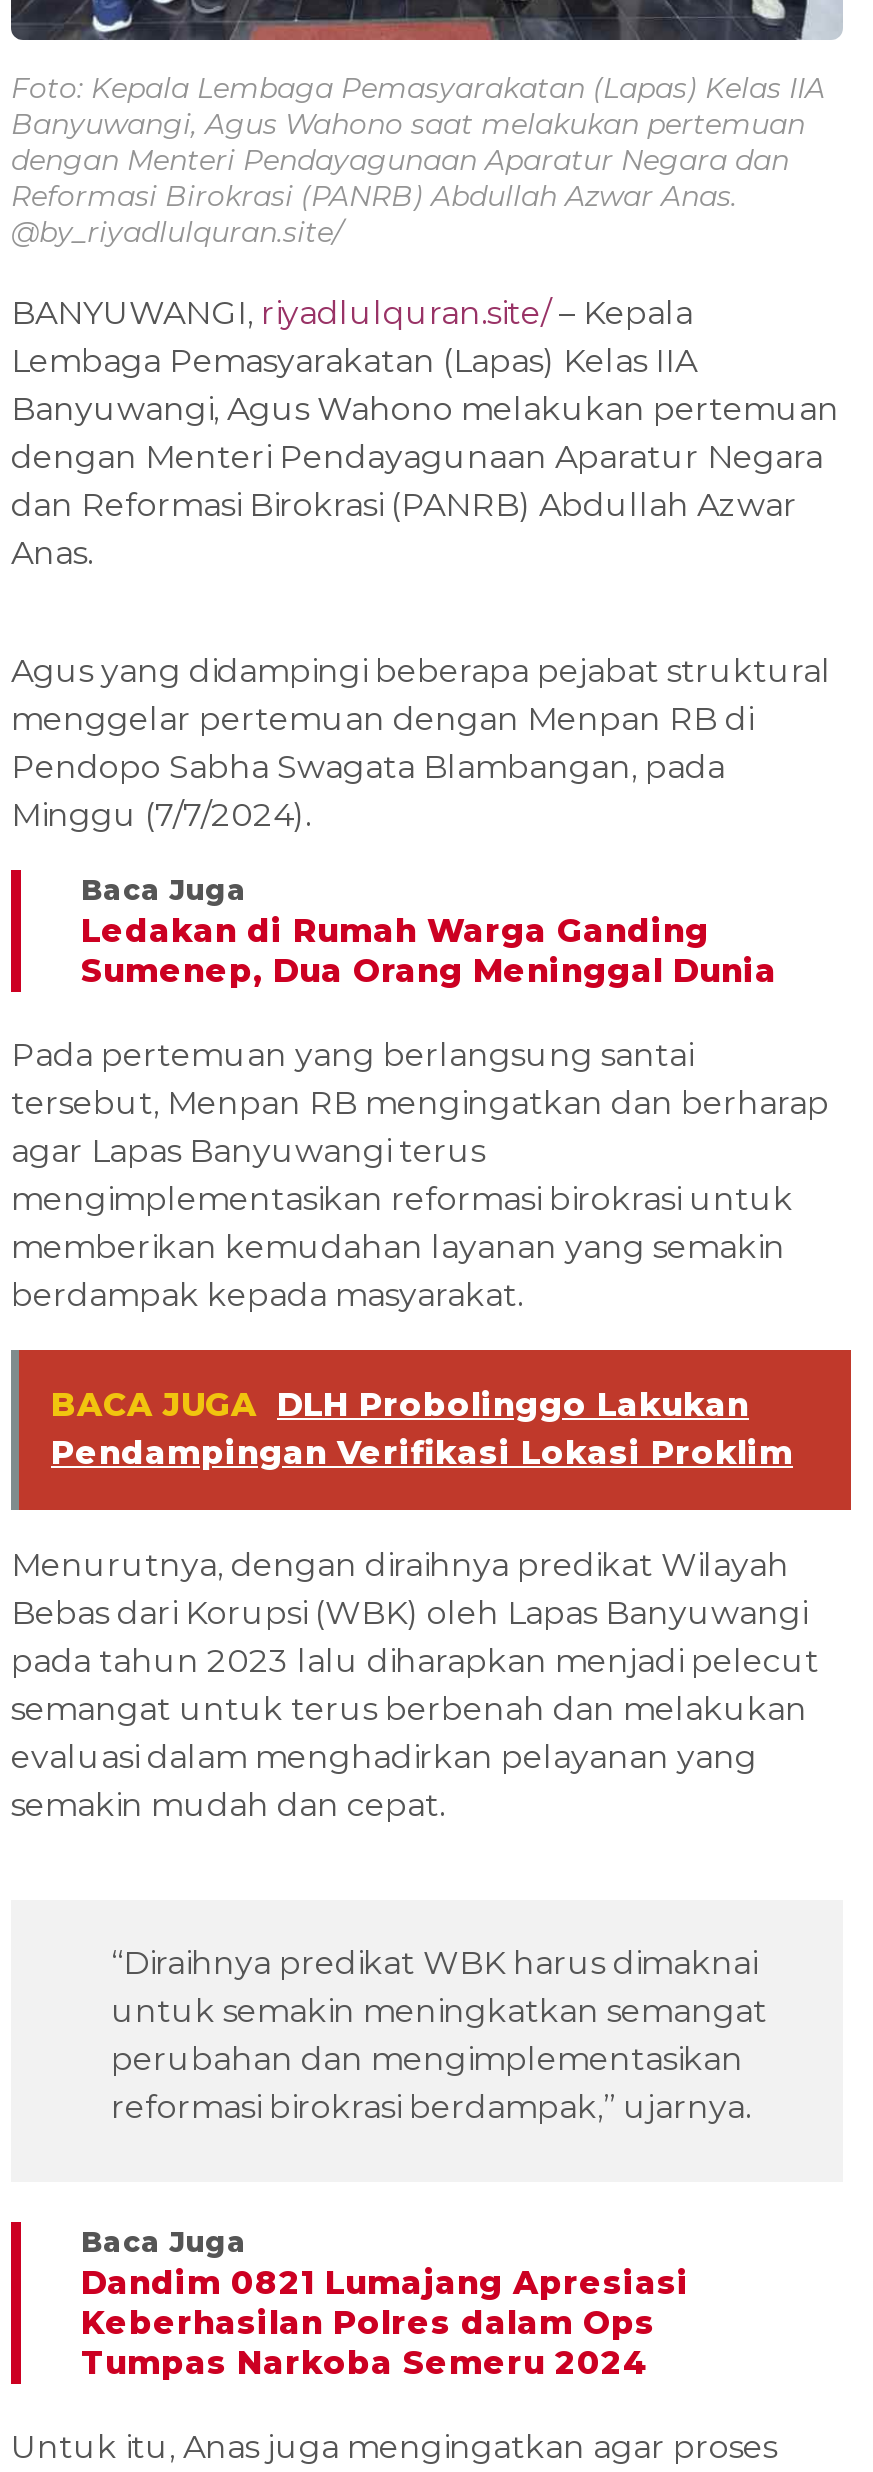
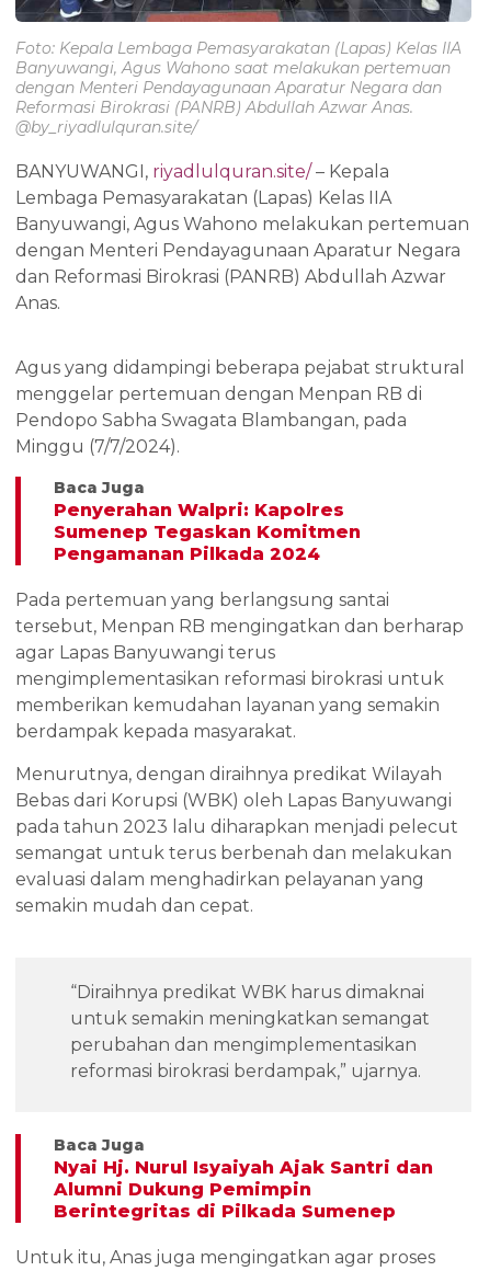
[81,911,777,989] Ledakan di Rumah Warga Ganding | Sumenep, Dua Orang Meninggal Dunia -> [54,499,361,564] Penyerahan Walpri: Kapolres | Sumenep Tegaskan Komitmen | Pengamanan Pilkada 2024
moved [11,1035,829,1313] -> [15,589,464,741]: Pada pertemuan yang berlangsung santai | tersebut, Menpan RB mengingatkan dan berharap | agar Lapas Banyuwangi terus | mengimplementasikan reformasi birokrasi untuk | memberikan kemudahan layanan yang semakin | berdampak kepada masyarakat.
[9,1348,853,1512] [image] | BACA JUGA DLH Probolinggo Lakukan | Pendampingan Verifikasi Lokasi Proklim -> none
[81,2263,689,2381] Dandim 0821 Lumajang Apresiasi | Keberhasilan Polres dalam Ops | Tumpas Narkoba Semeru 2024 -> [54,1157,433,1221] Nyai Hj. Nurul Isyaiyah Ajak Santri dan | Alumni Dukung Pemimpin | Berintegritas di Pilkada Sumenep

